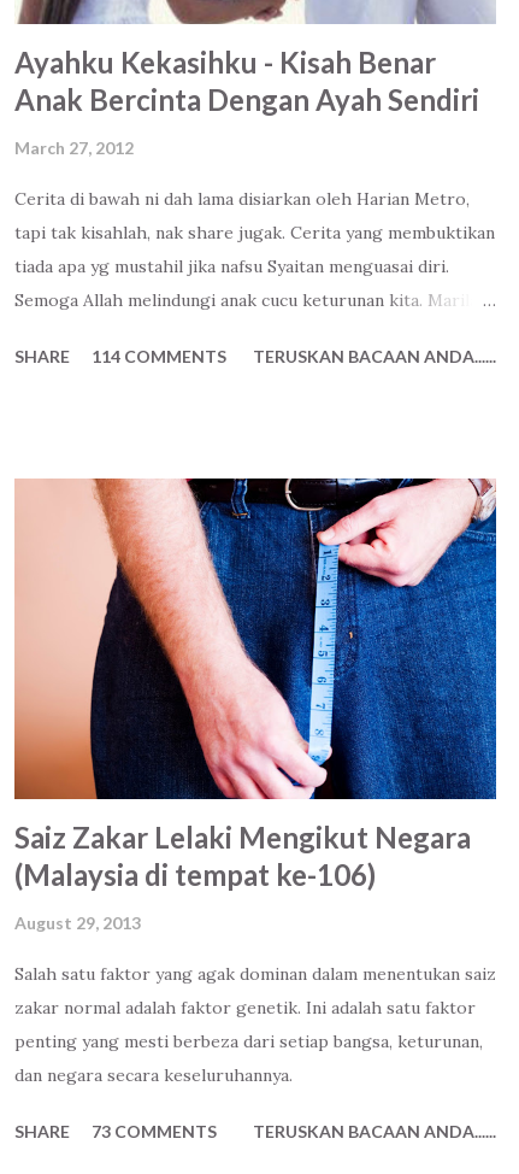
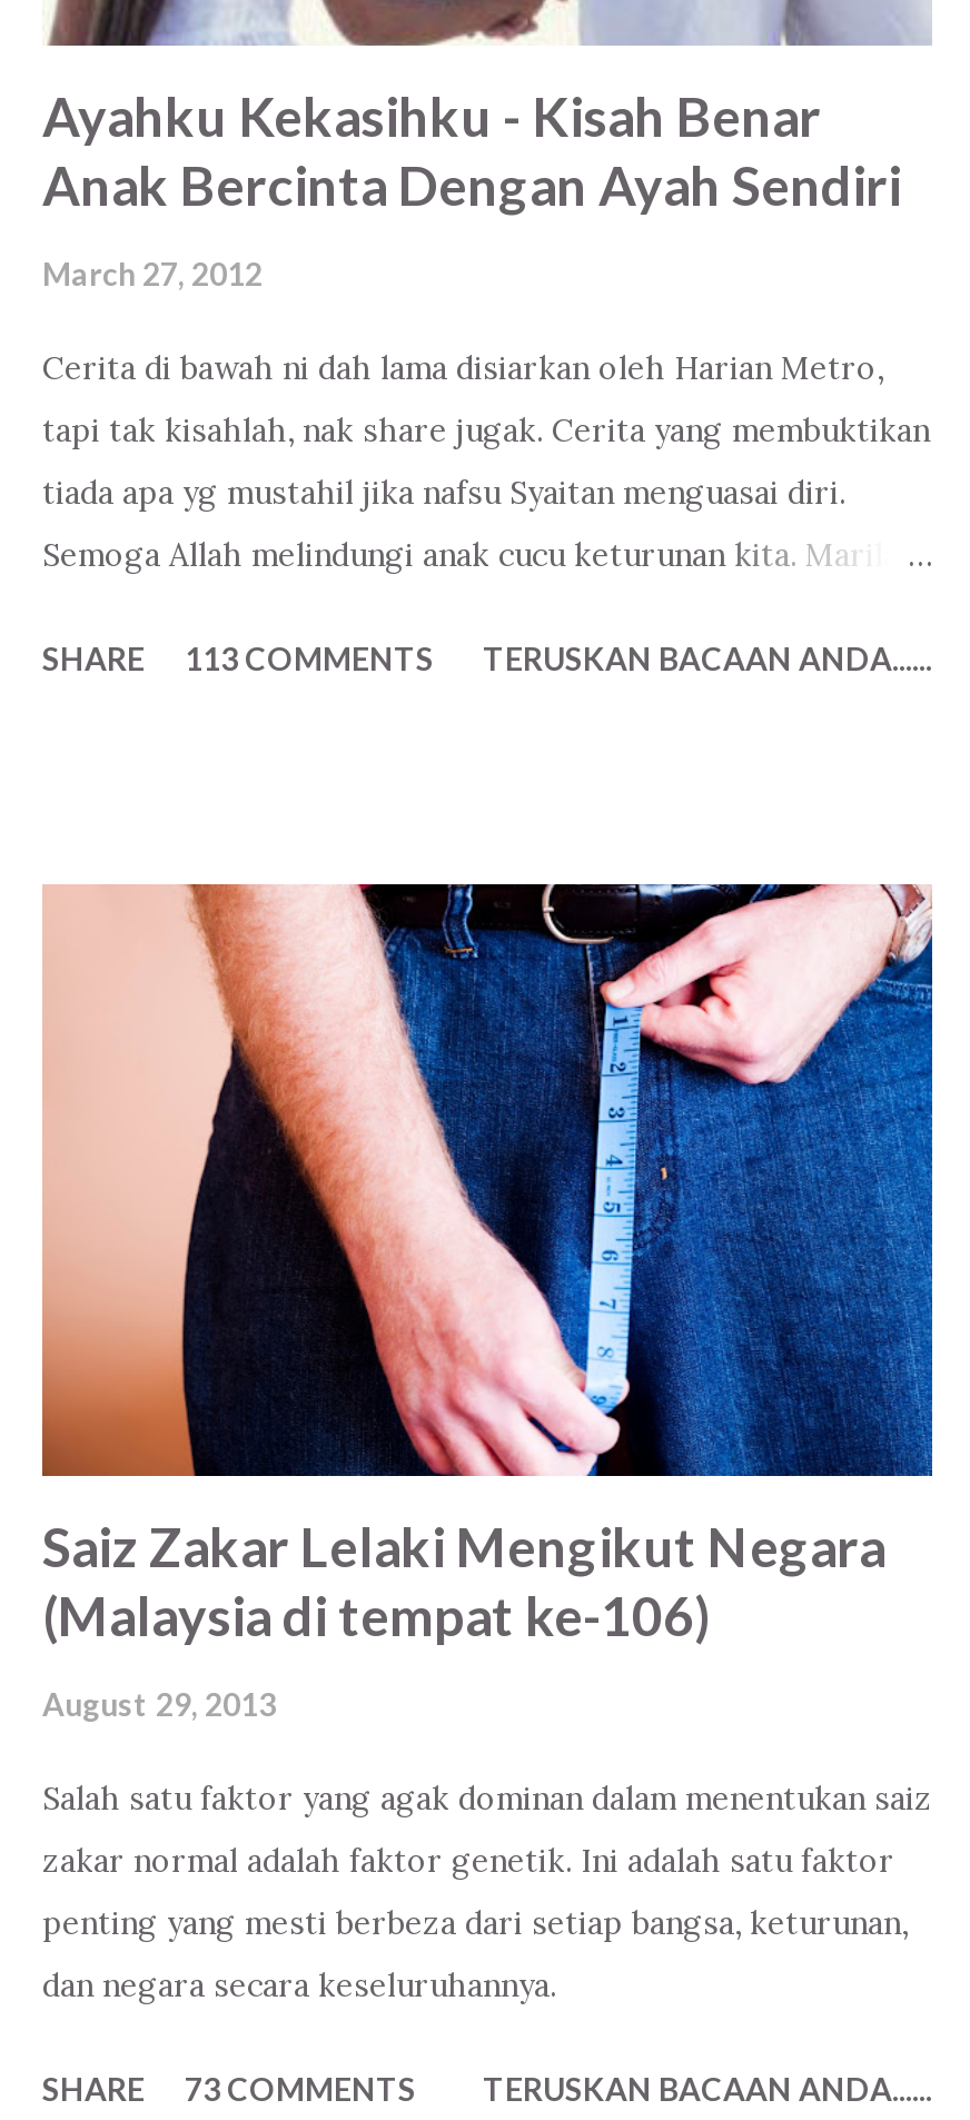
[14,346,496,366] SHARE 114 COMMENTS TERUSKAN BACAAN ANDA...... -> [42,638,932,676] SHARE 113 COMMENTS TERUSKAN BACAAN ANDA......

